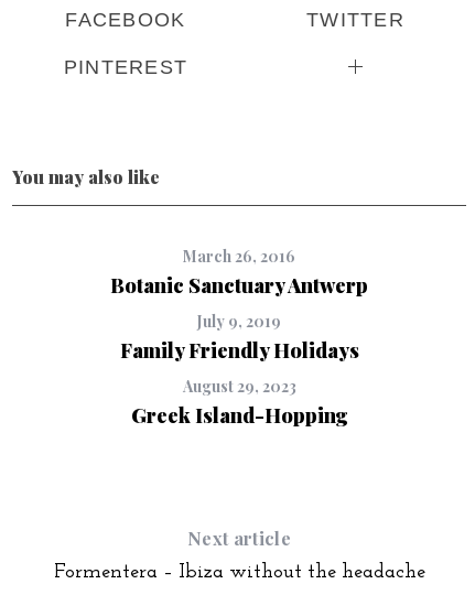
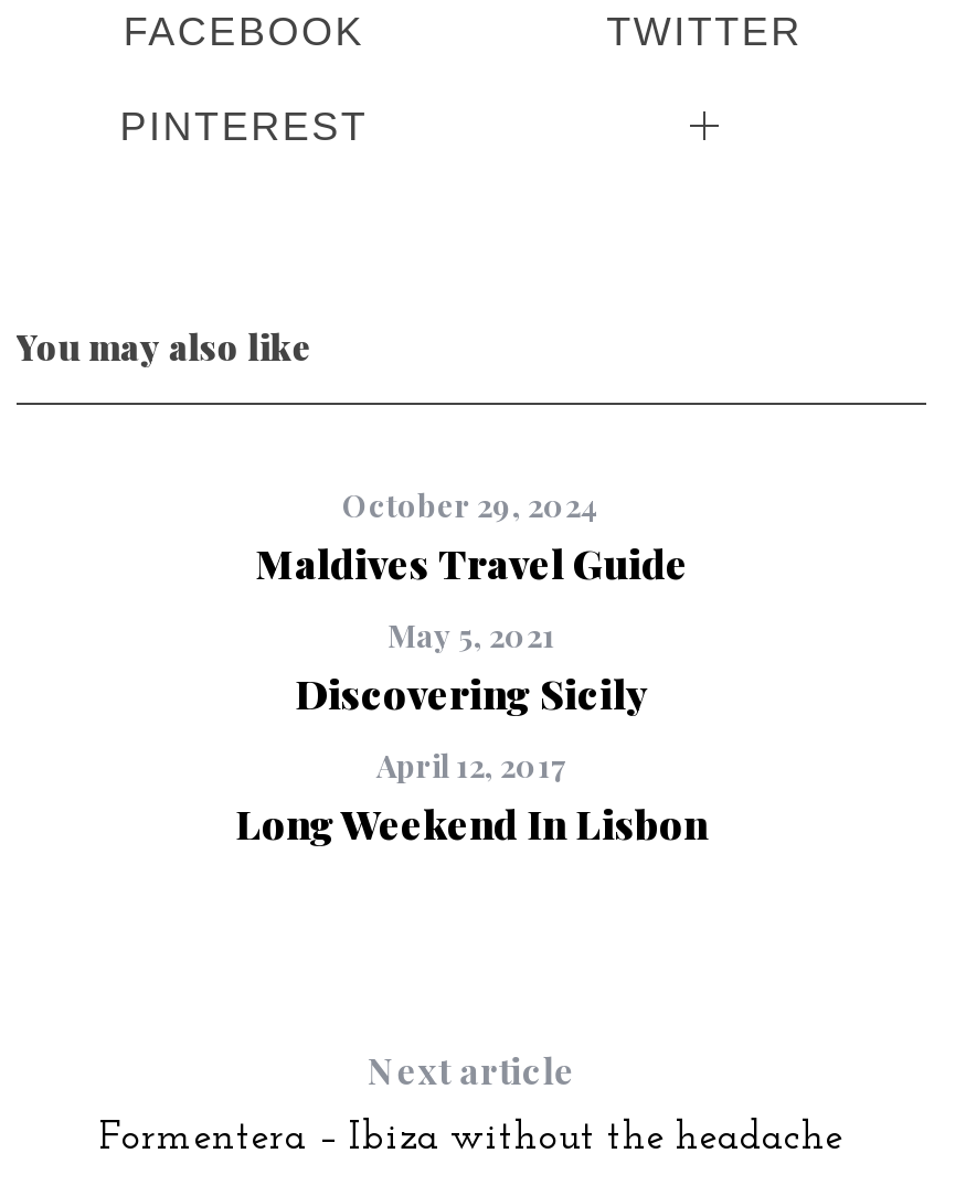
[110,246,368,299] March 26, 2016 | Botanic Sanctuary Antwerp -> [255,484,688,590] October 29, 2024 | Maldives Travel Guide
[120,311,359,364] July 9, 2019 | Family Friendly Holidays -> [295,615,648,720] May 5, 2021 | Discovering Sicily
[131,376,348,429] August 29, 2023 | Greek Island-Hopping -> [235,745,708,851] April 12, 2017 | Long Weekend In Lisbon

